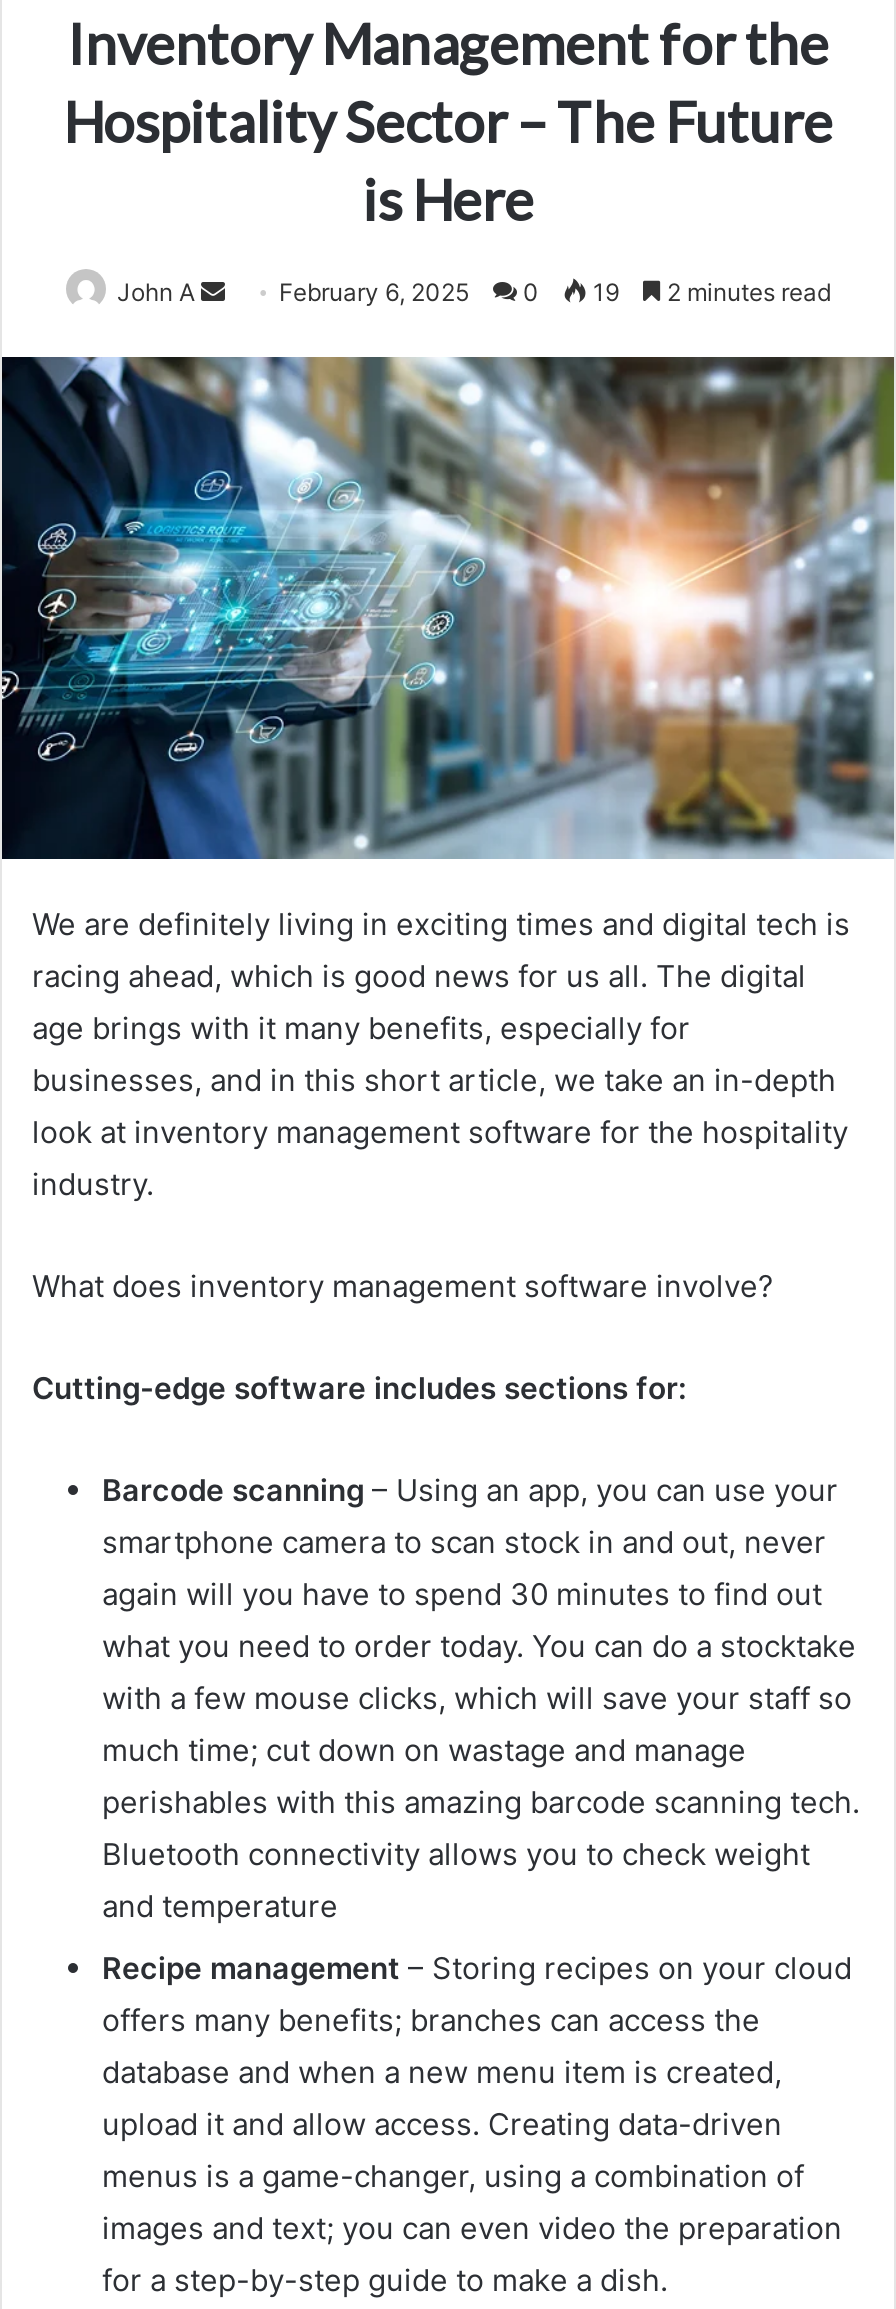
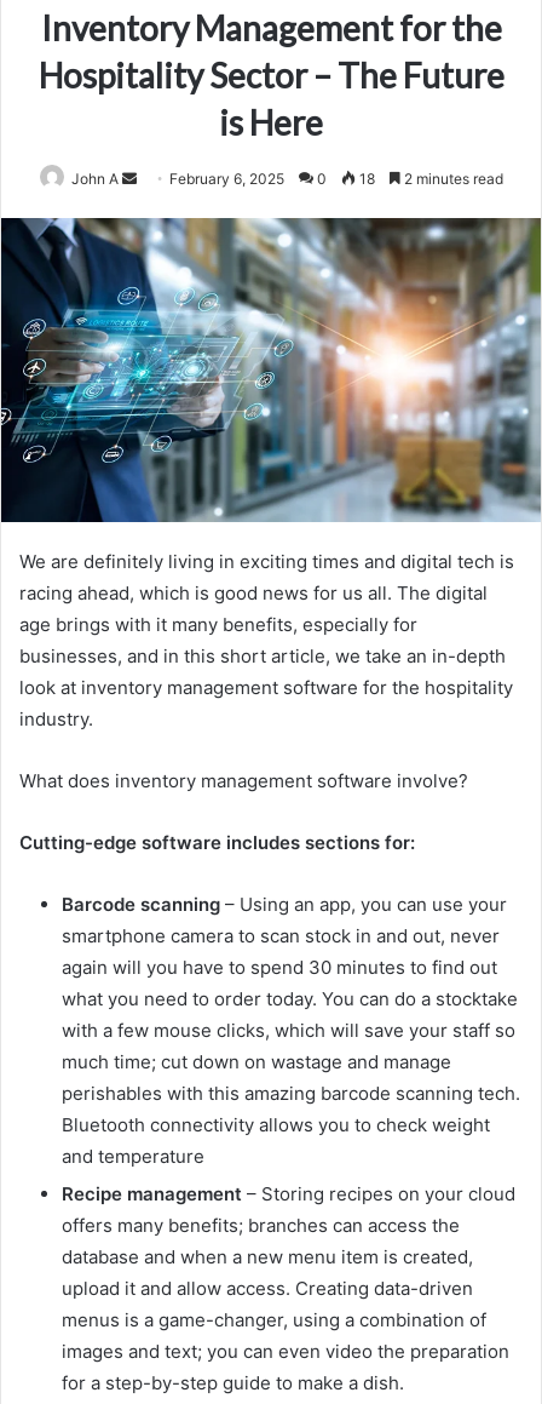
[587,277,619,307] 19 -> [355,170,374,188] 18

